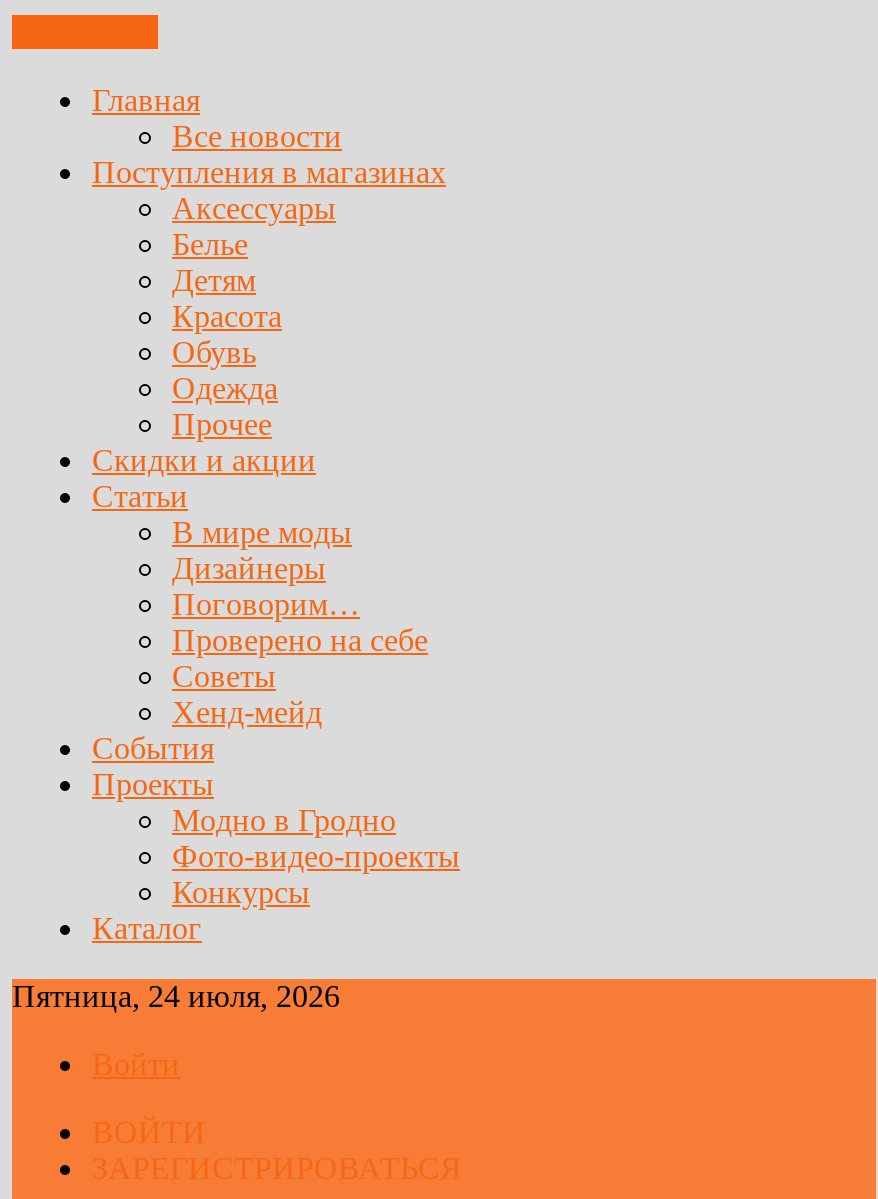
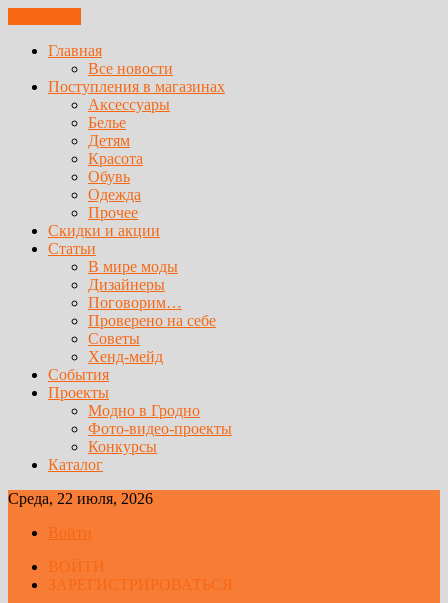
[12,979,340,1013] Пятница, 24 июля, 2026 -> [8,490,153,507] Среда, 22 июля, 2026

